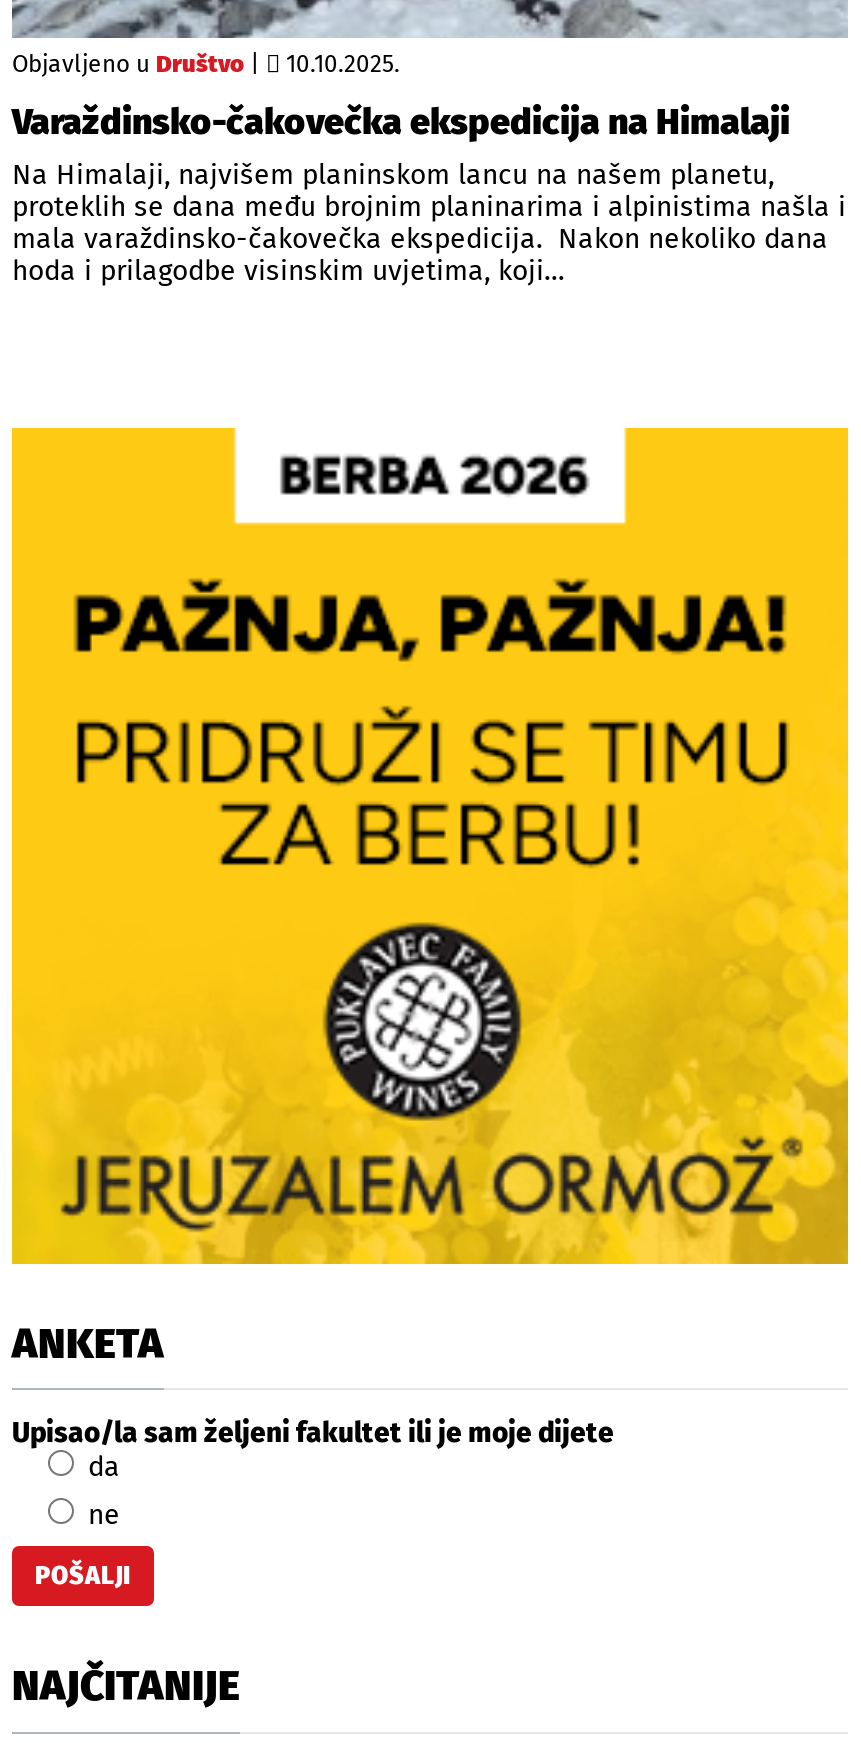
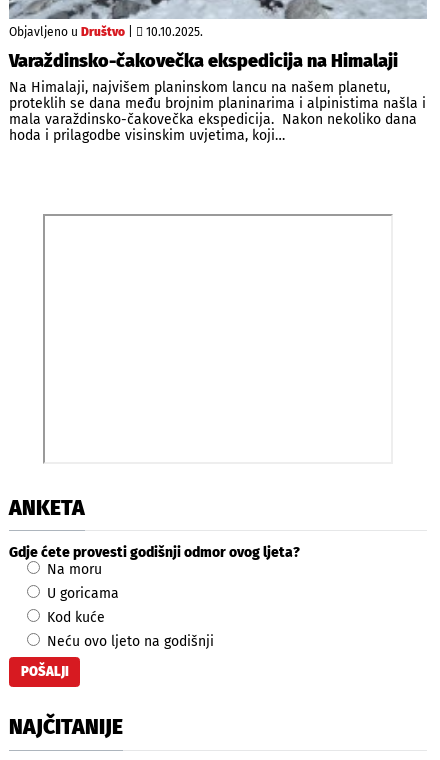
[10,426,850,1266] [image] -> none
moved [12,1317,164,1369] -> [9,495,85,521]: ANKETA
[12,1416,614,1532] Upisao/la sam željeni fakultet ili je moje dijete | da | ne -> [9,544,300,650] Gdje ćete provesti godišnji odmor ovog ljeta? | Na moru | U goricama | Kod kuće | Neću ovo ljeto na godišnji

